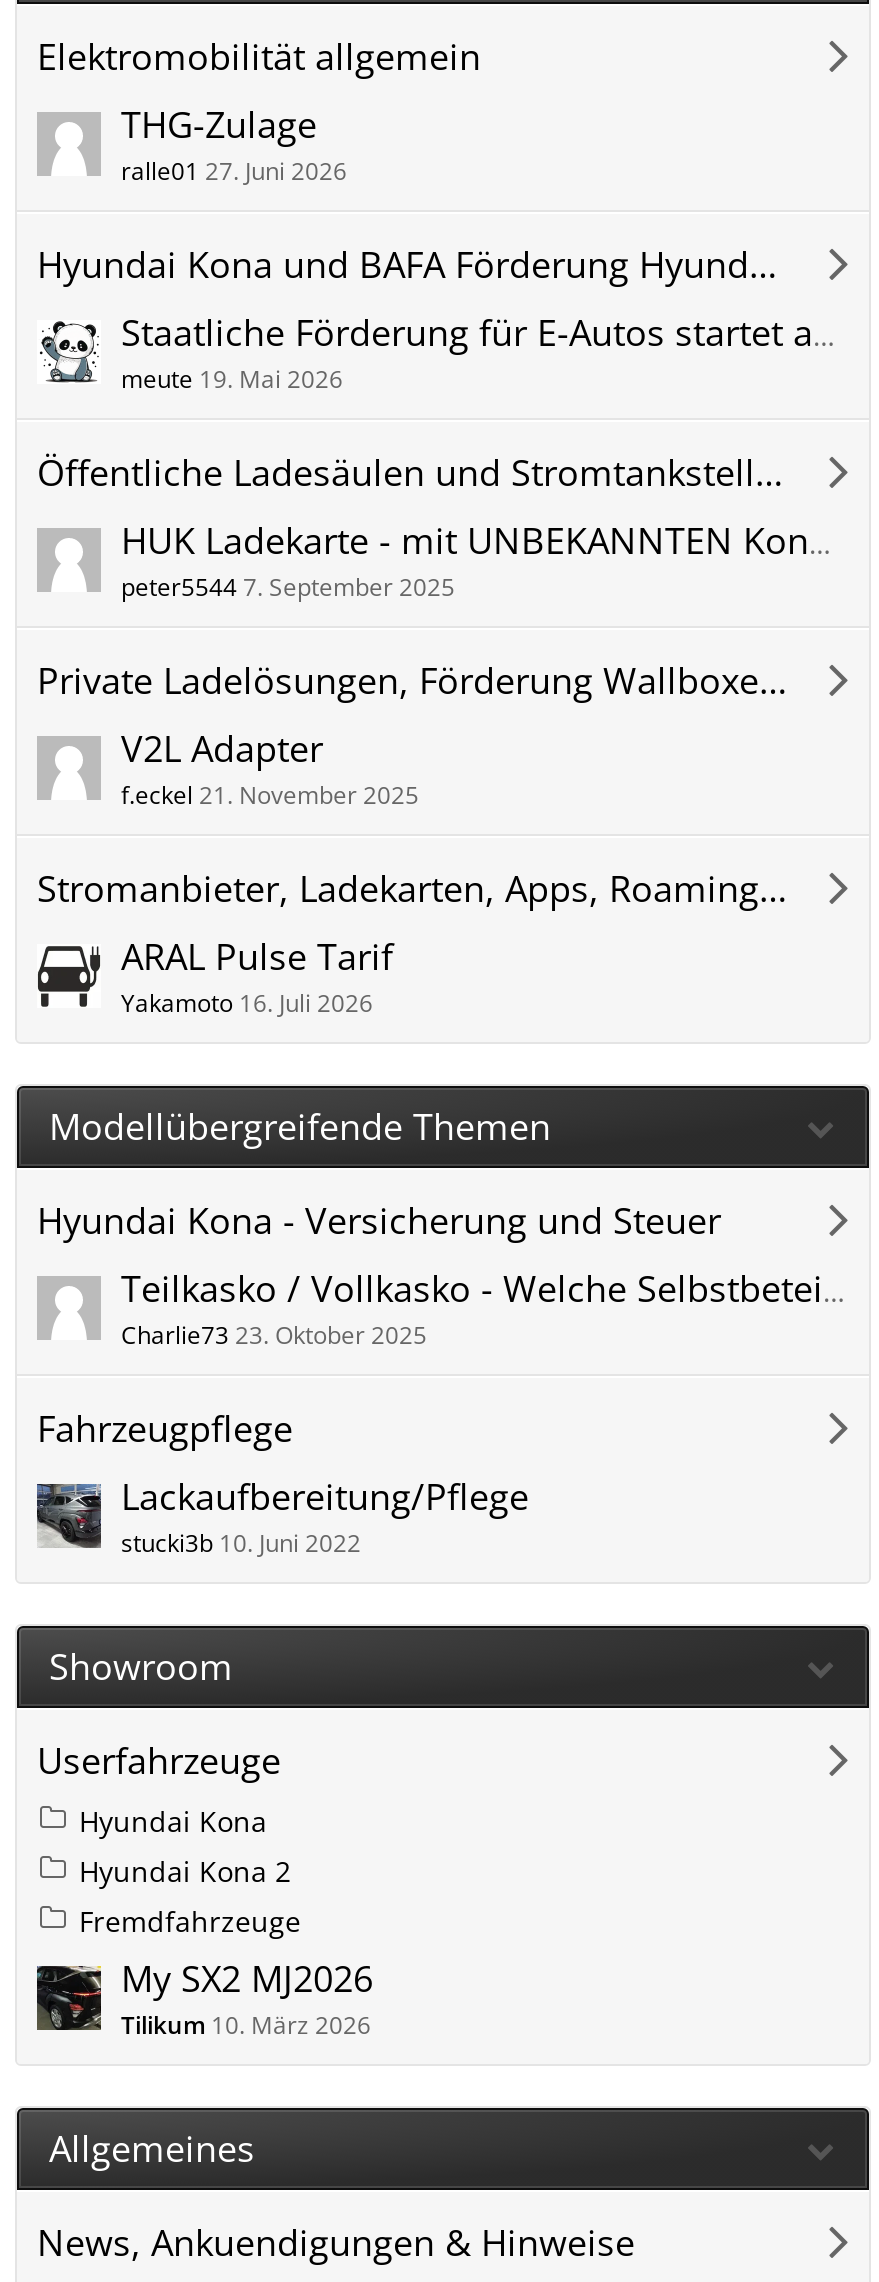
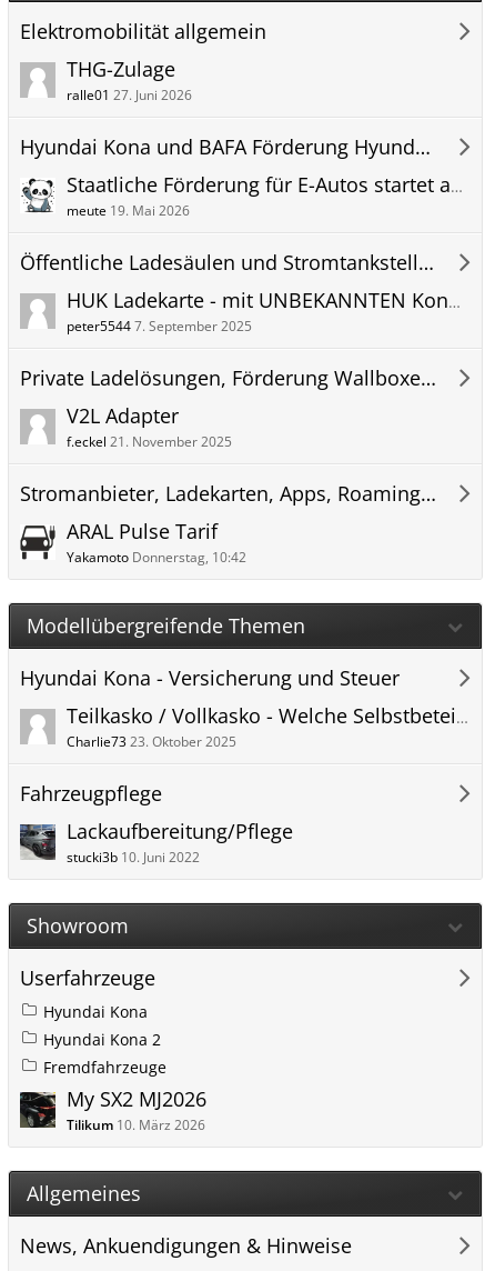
[121,986,373,1020] Yakamoto 16. Juli 2026 -> [67,548,246,567] Yakamoto Donnerstag, 10:42

